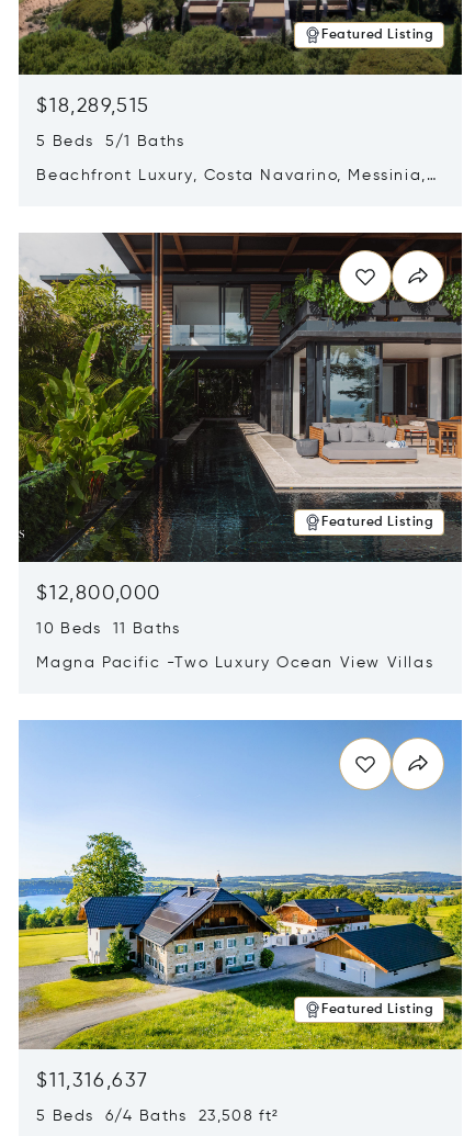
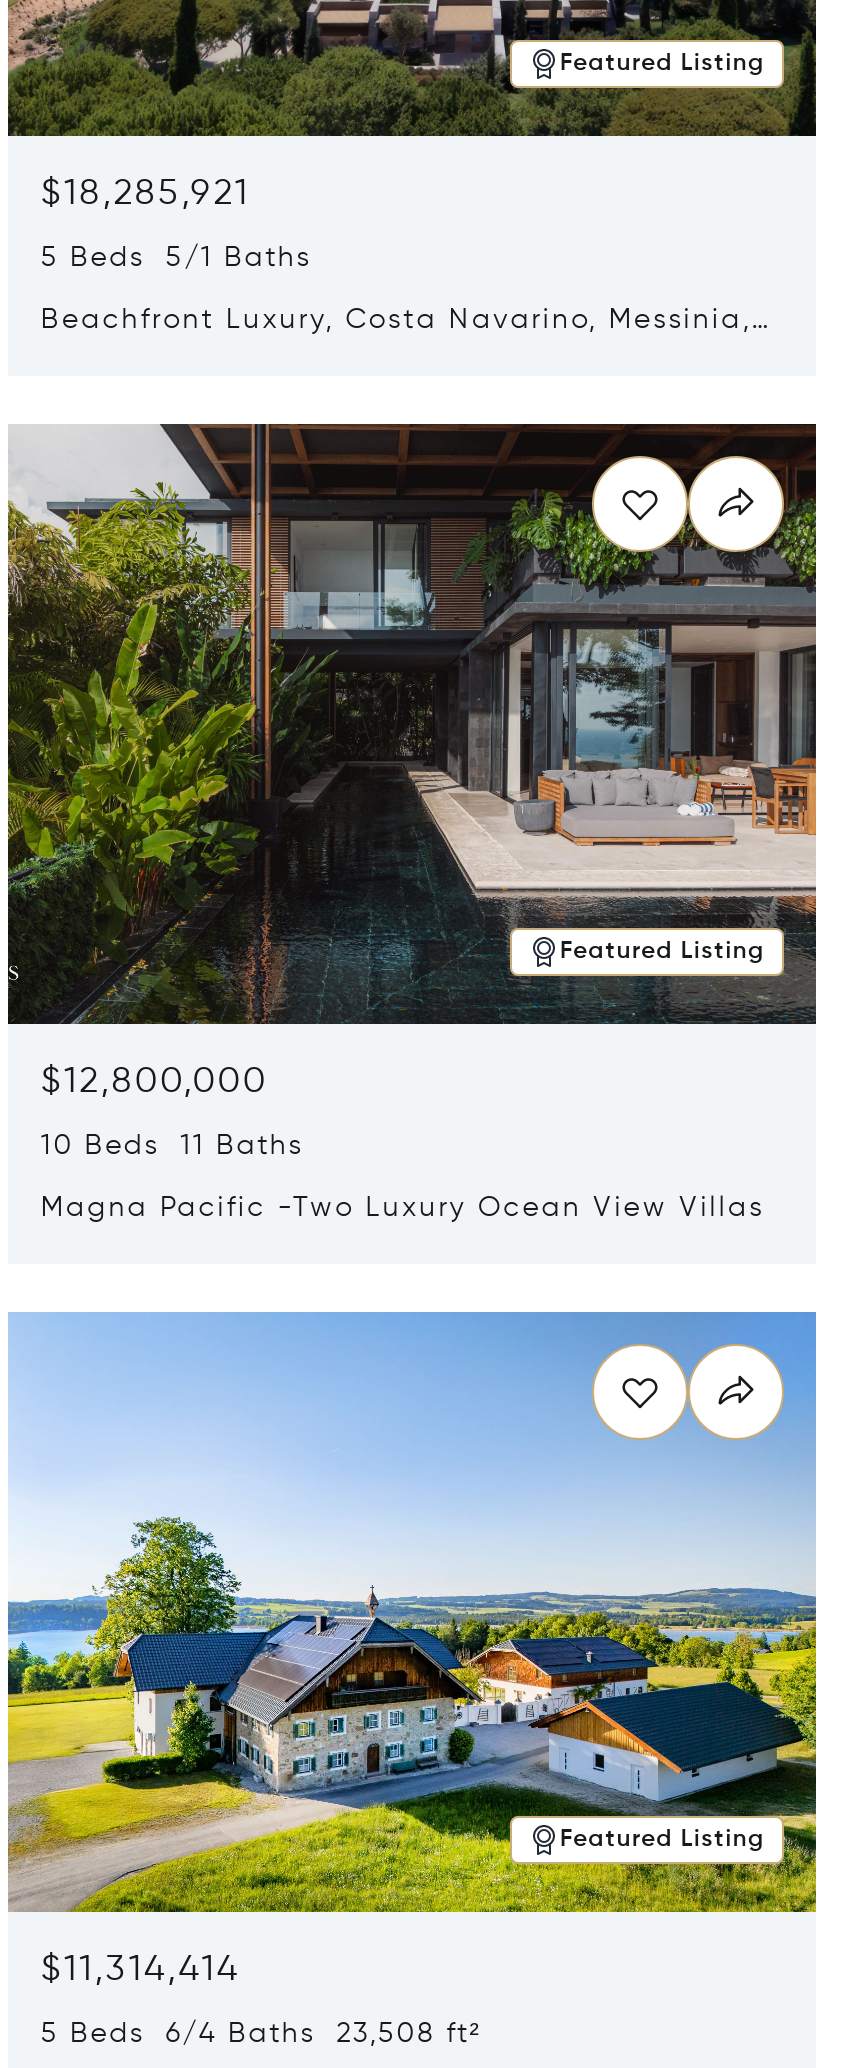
[37,97,150,116] $18,289,515 -> [41,176,250,212] $18,285,921
[37,1071,149,1091] $11,316,637 -> [41,1952,240,1988] $11,314,414

